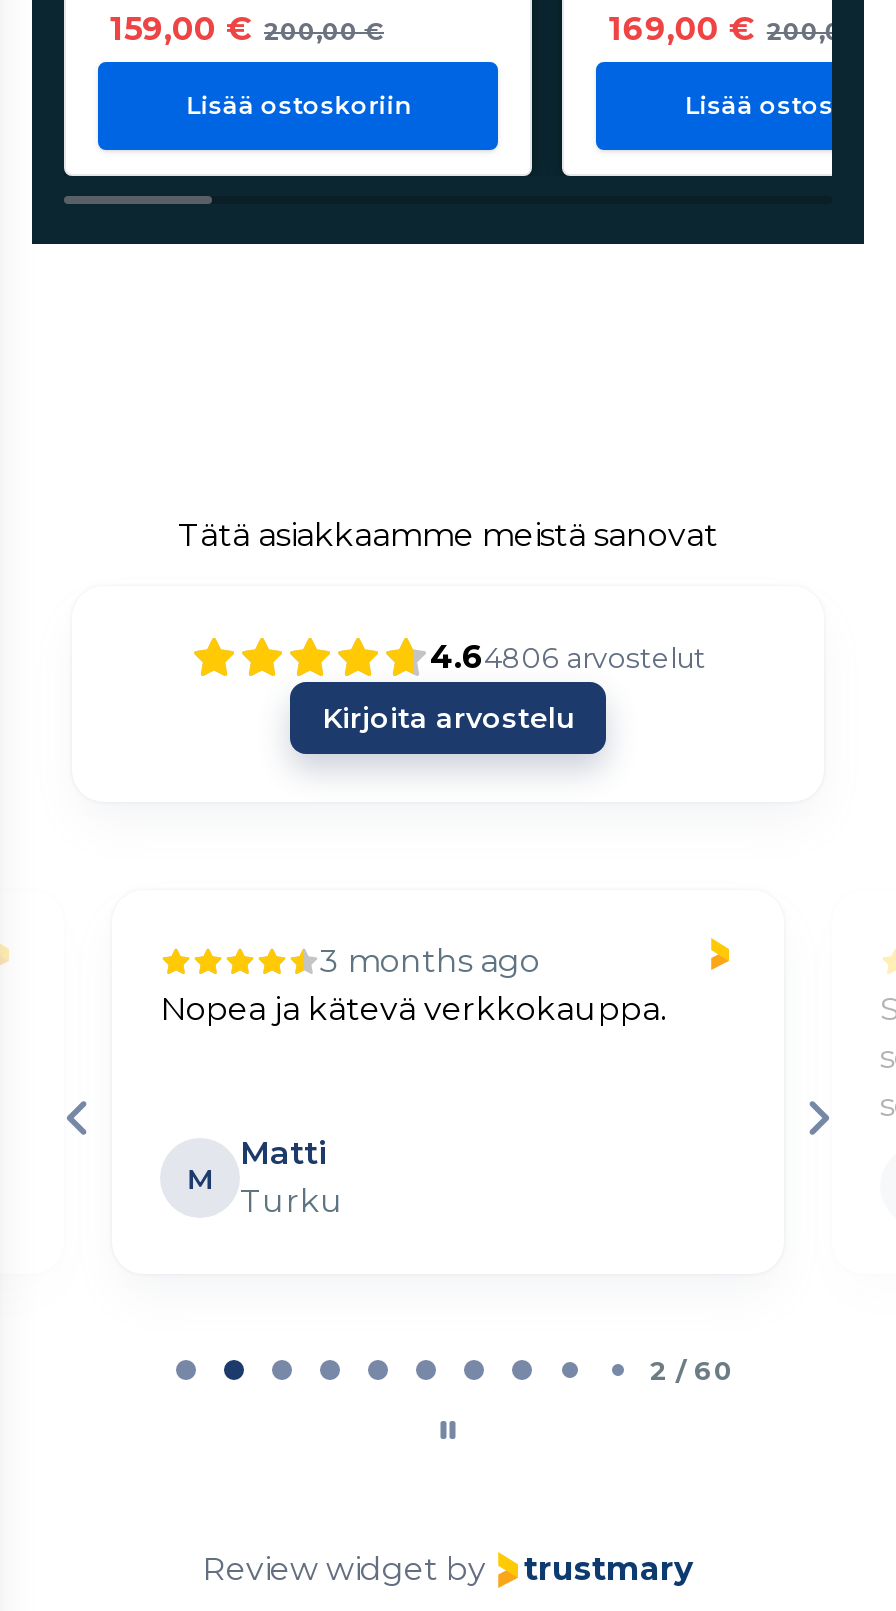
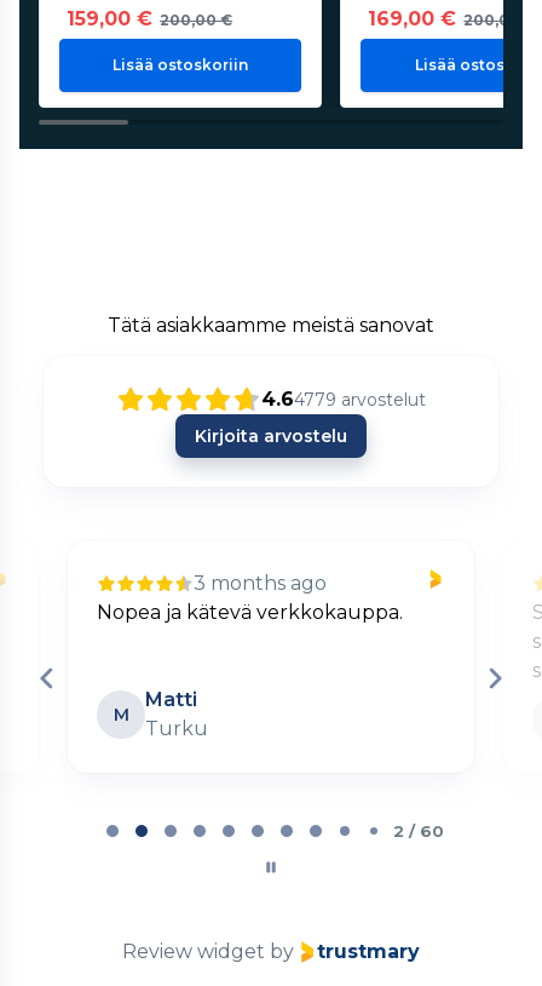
[430,637,706,675] 4.64806 arvostelut -> [261,387,426,410] 4.64779 arvostelut

